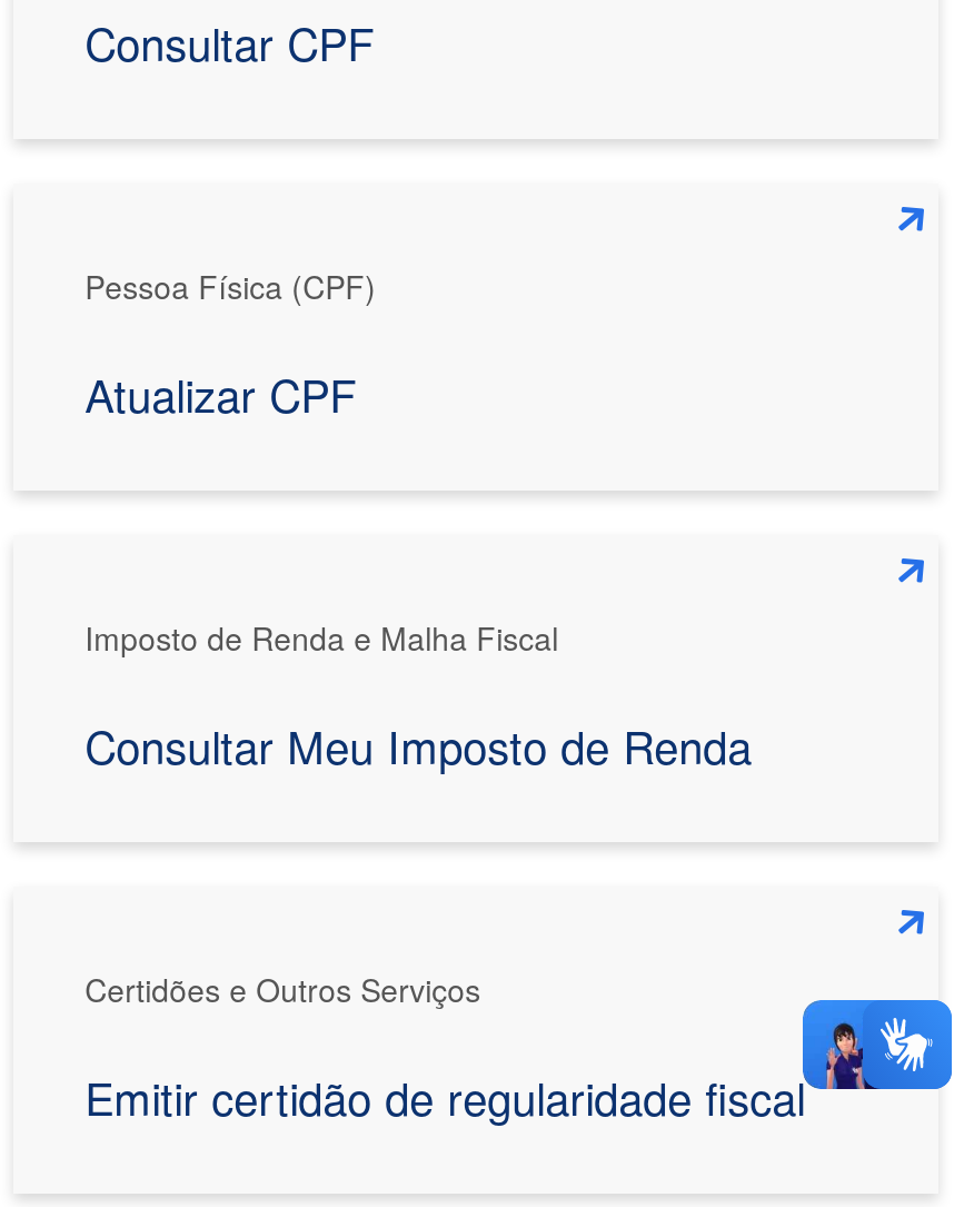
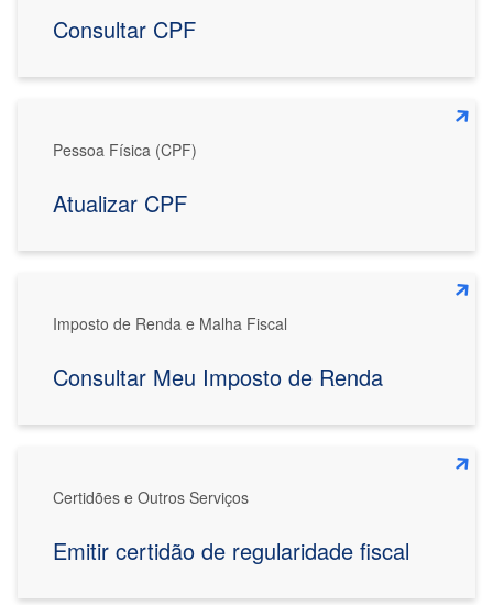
[801,998,954,1091] [image] -> none

